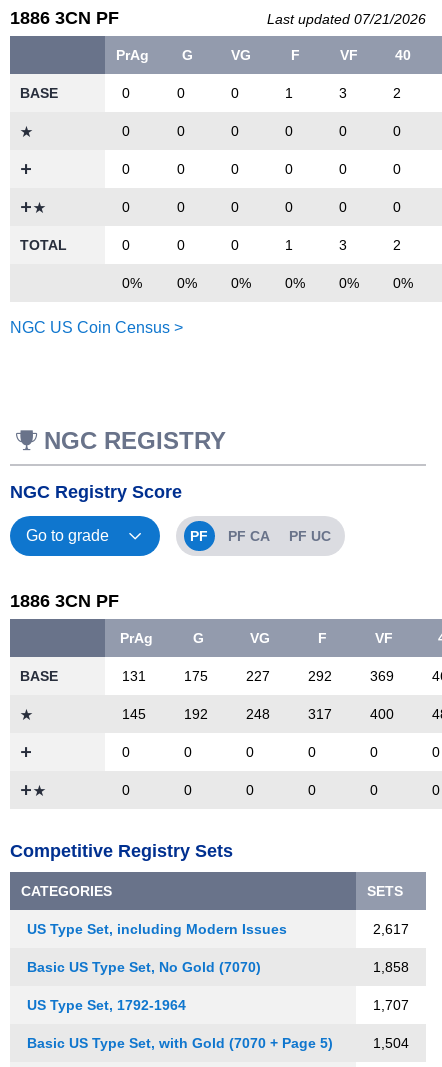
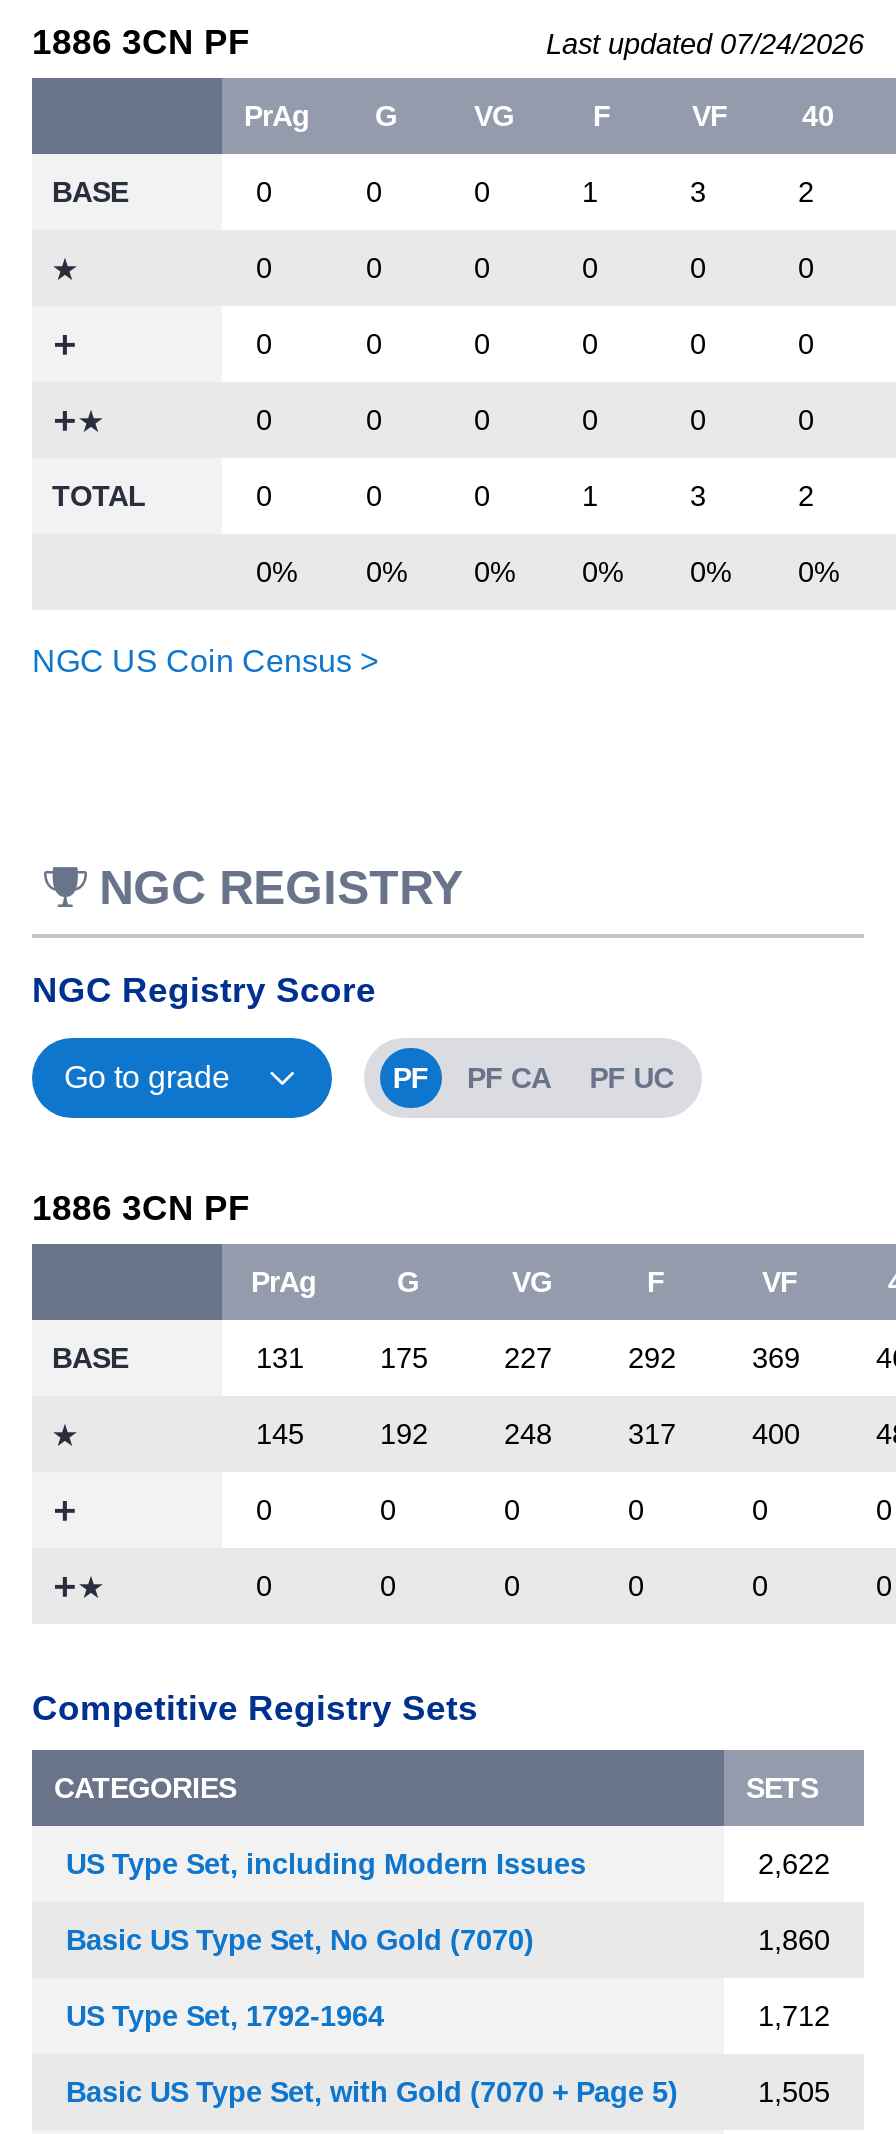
[267,11,426,27] Last updated 07/21/2026 -> [546,29,864,61] Last updated 07/24/2026
[373,921,409,937] 2,617 -> [758,1847,830,1879] 2,622
[373,959,409,975] 1,858 -> [758,1923,830,1955] 1,860
[373,997,409,1013] 1,707 -> [758,1999,830,2031] 1,712
[373,1035,409,1051] 1,504 -> [758,2075,830,2107] 1,505

